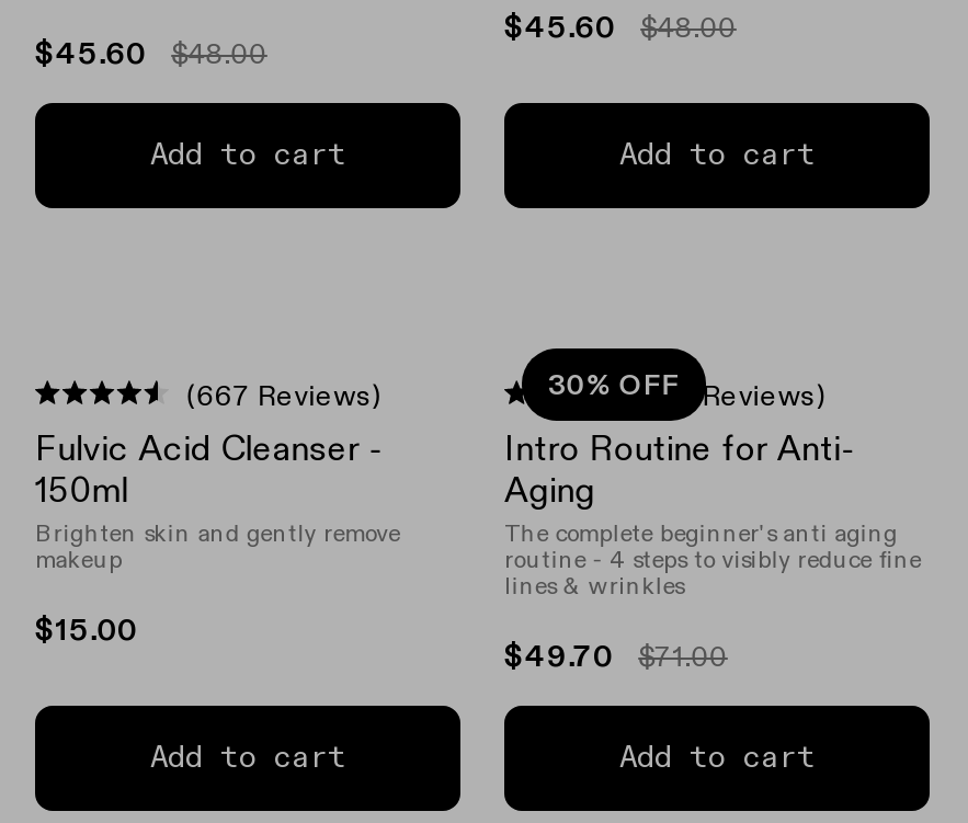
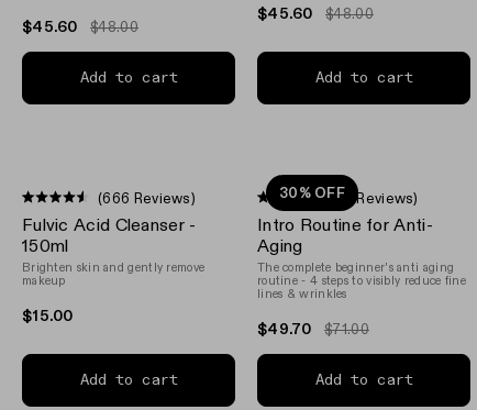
[187,378,382,413] (667 Reviews) -> [98,189,196,207] (666 Reviews)

